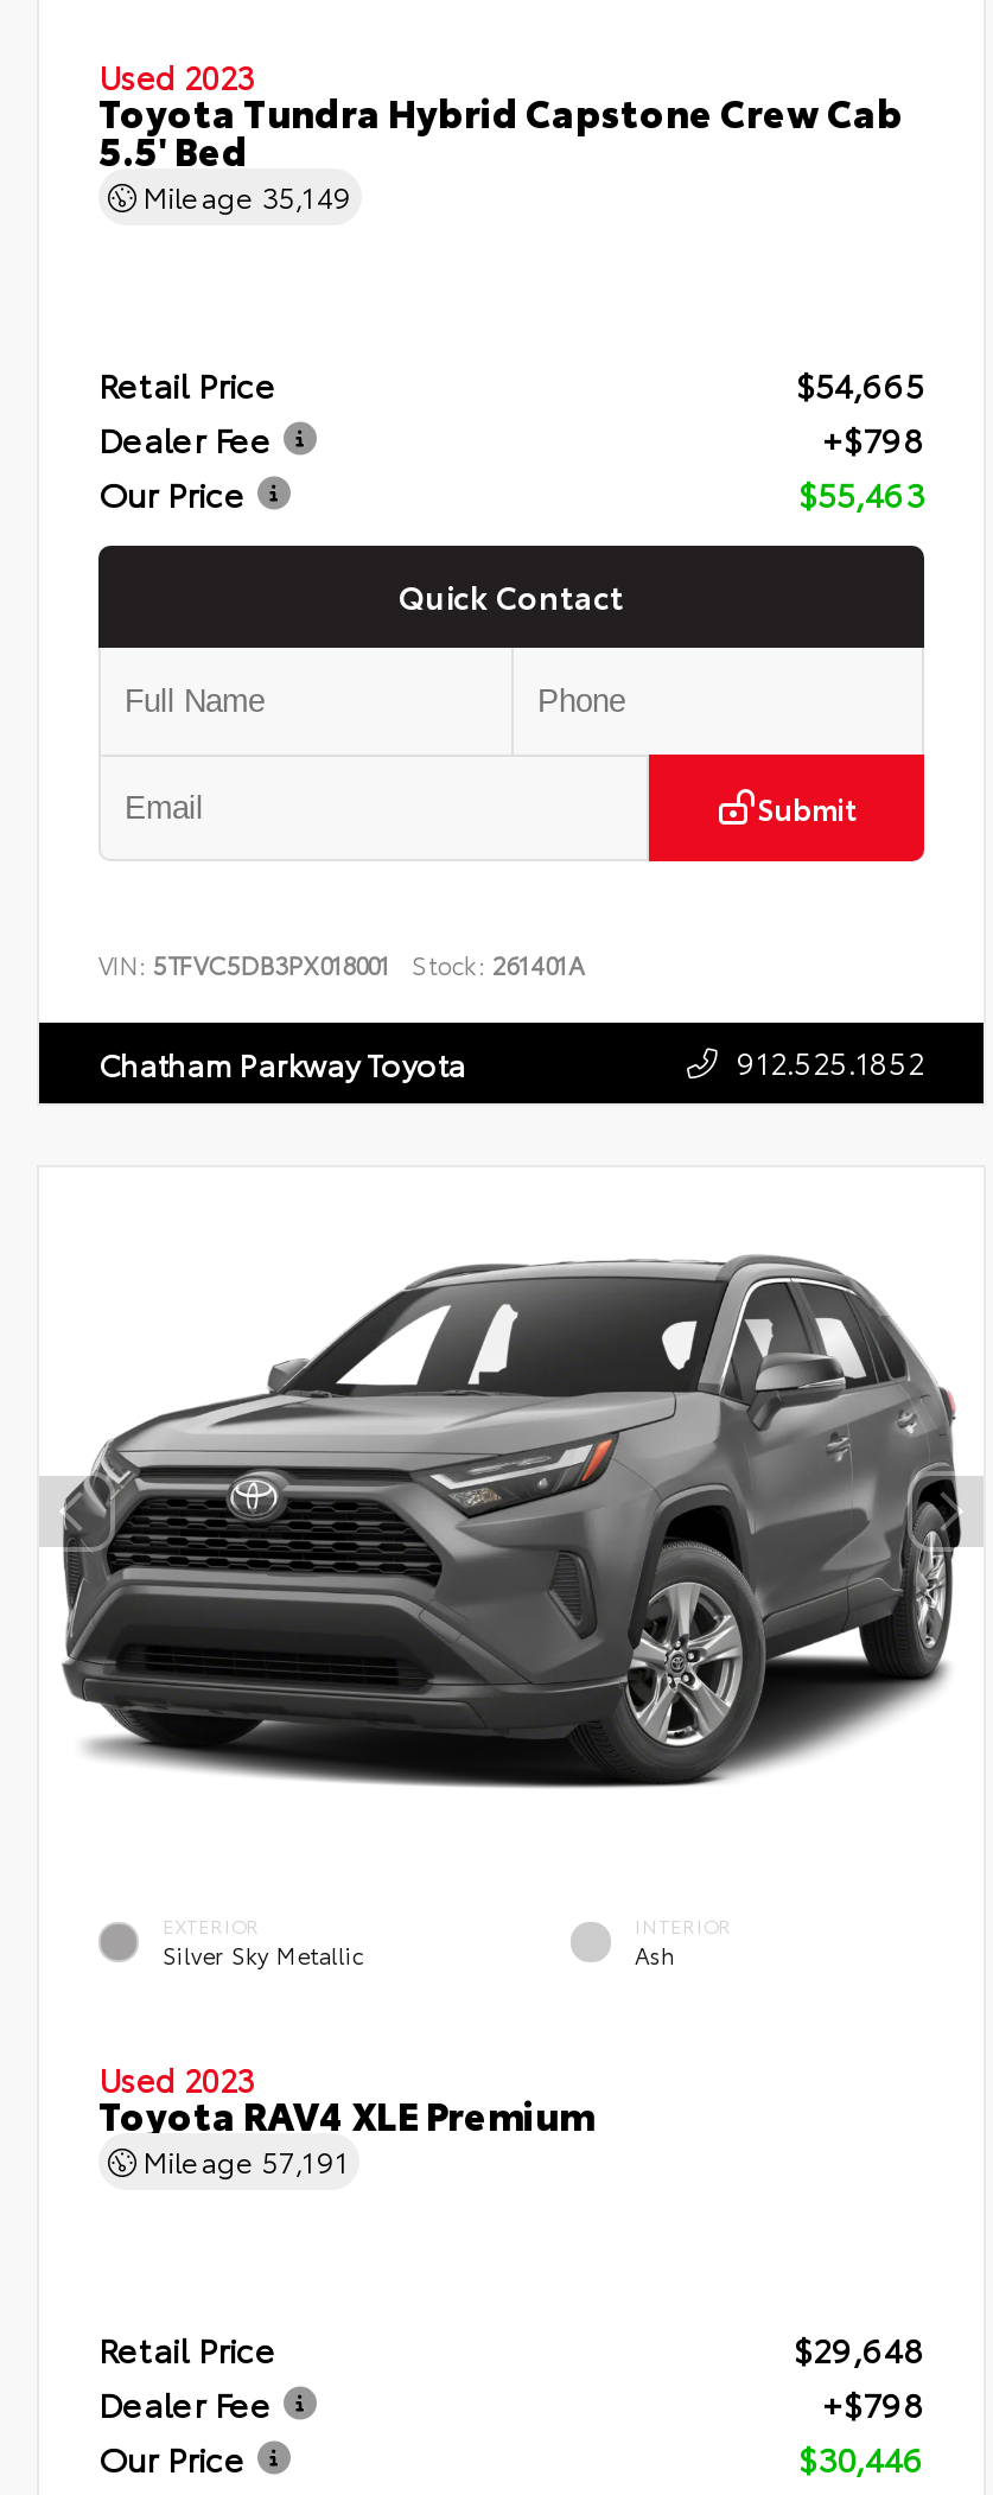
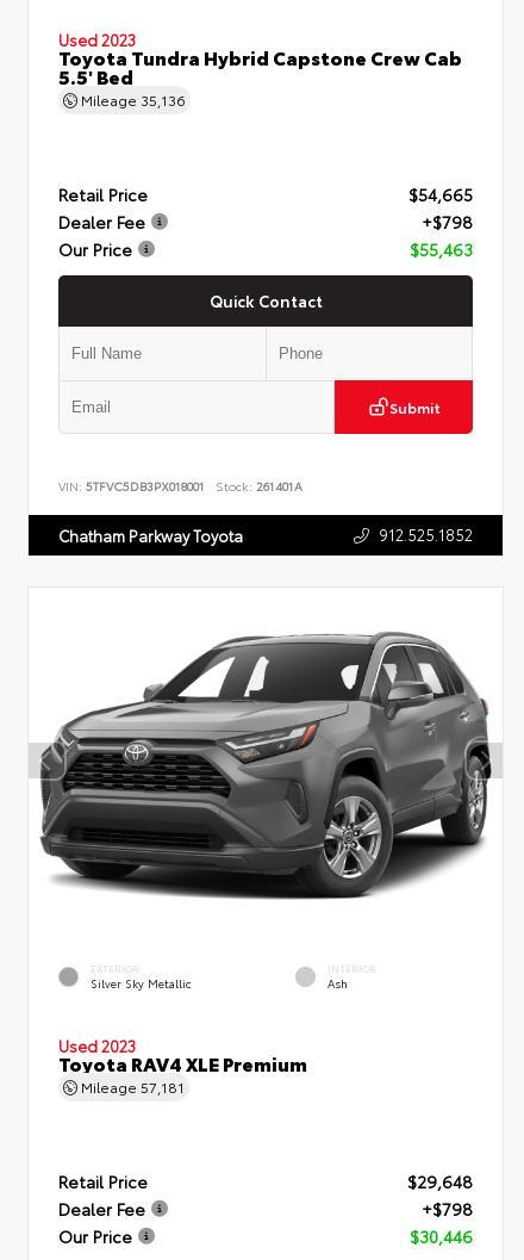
[136,174,352,215] Mileage 35,149 -> [77,89,186,109] Mileage 35,136
[136,2138,350,2178] Mileage 57,191 -> [77,1075,185,1095] Mileage 57,181

